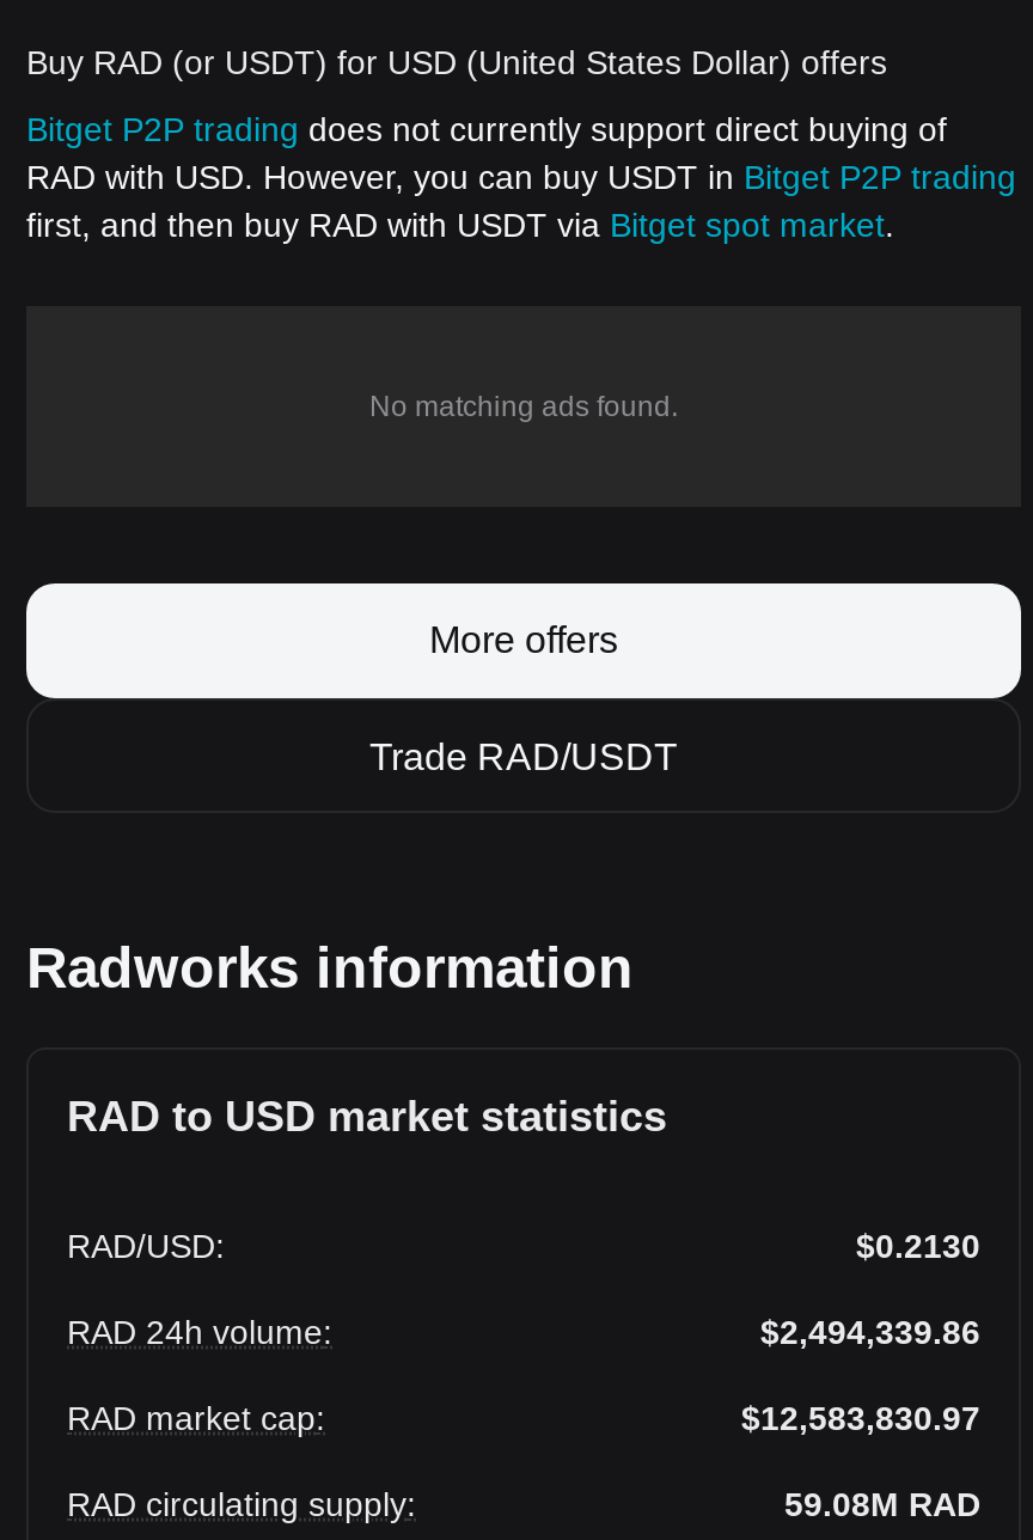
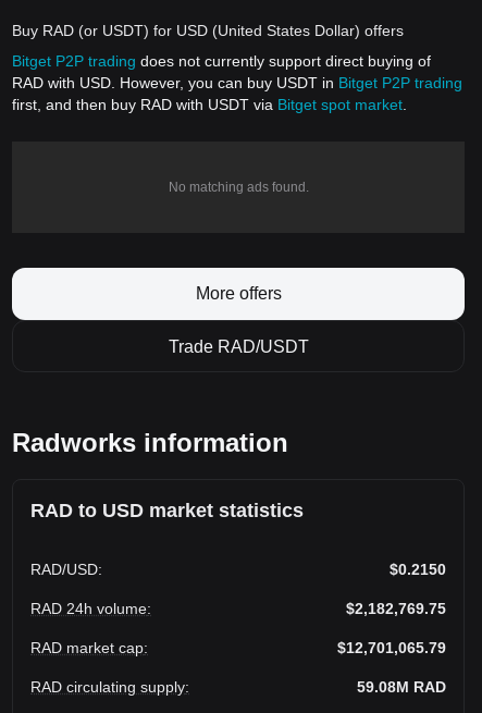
[856,1227,980,1265] $0.2130 -> [390,561,446,578] $0.2150
[760,1313,980,1351] $2,494,339.86 -> [346,600,446,617] $2,182,769.75
[741,1399,980,1437] $12,583,830.97 -> [337,639,446,656] $12,701,065.79

